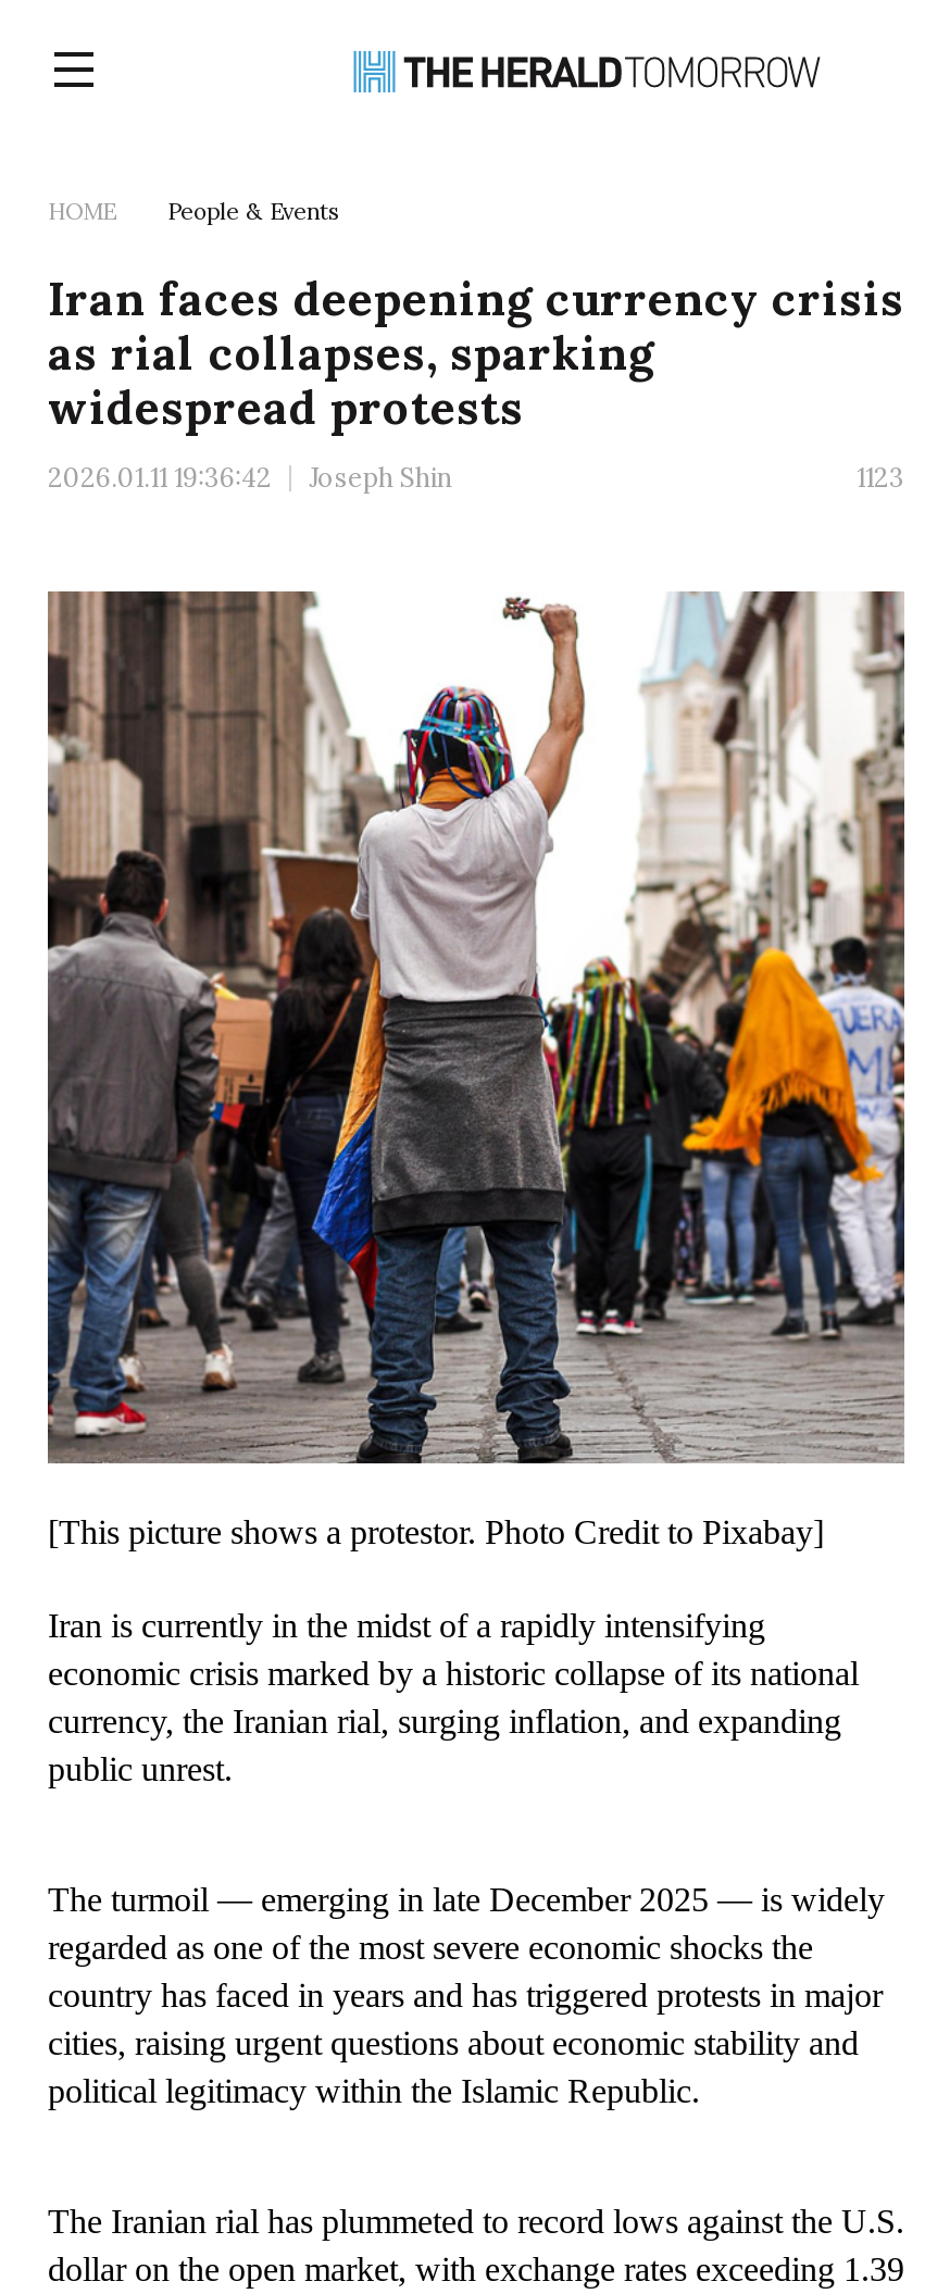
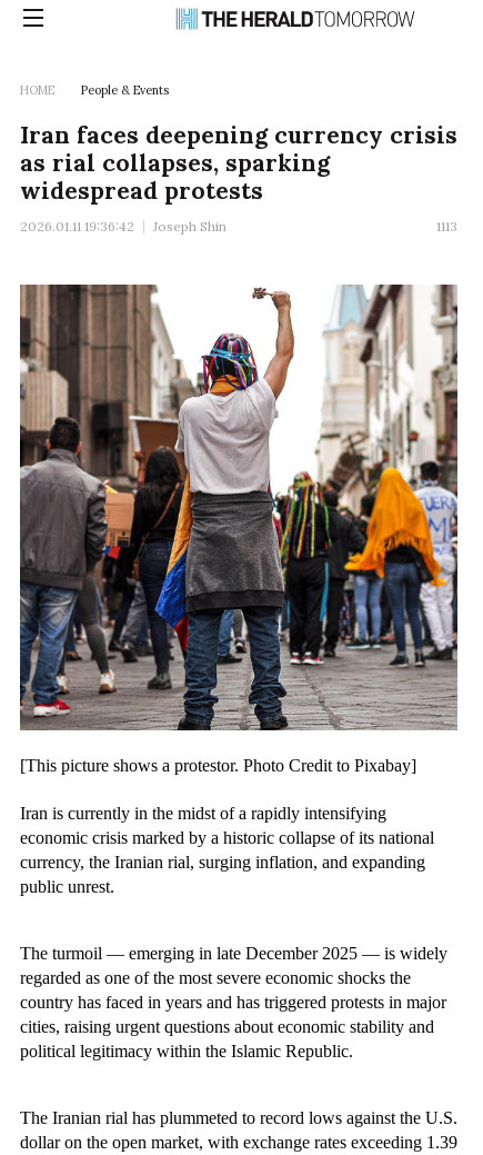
[857,461,904,494] 1123 -> [436,218,457,235] 1113

